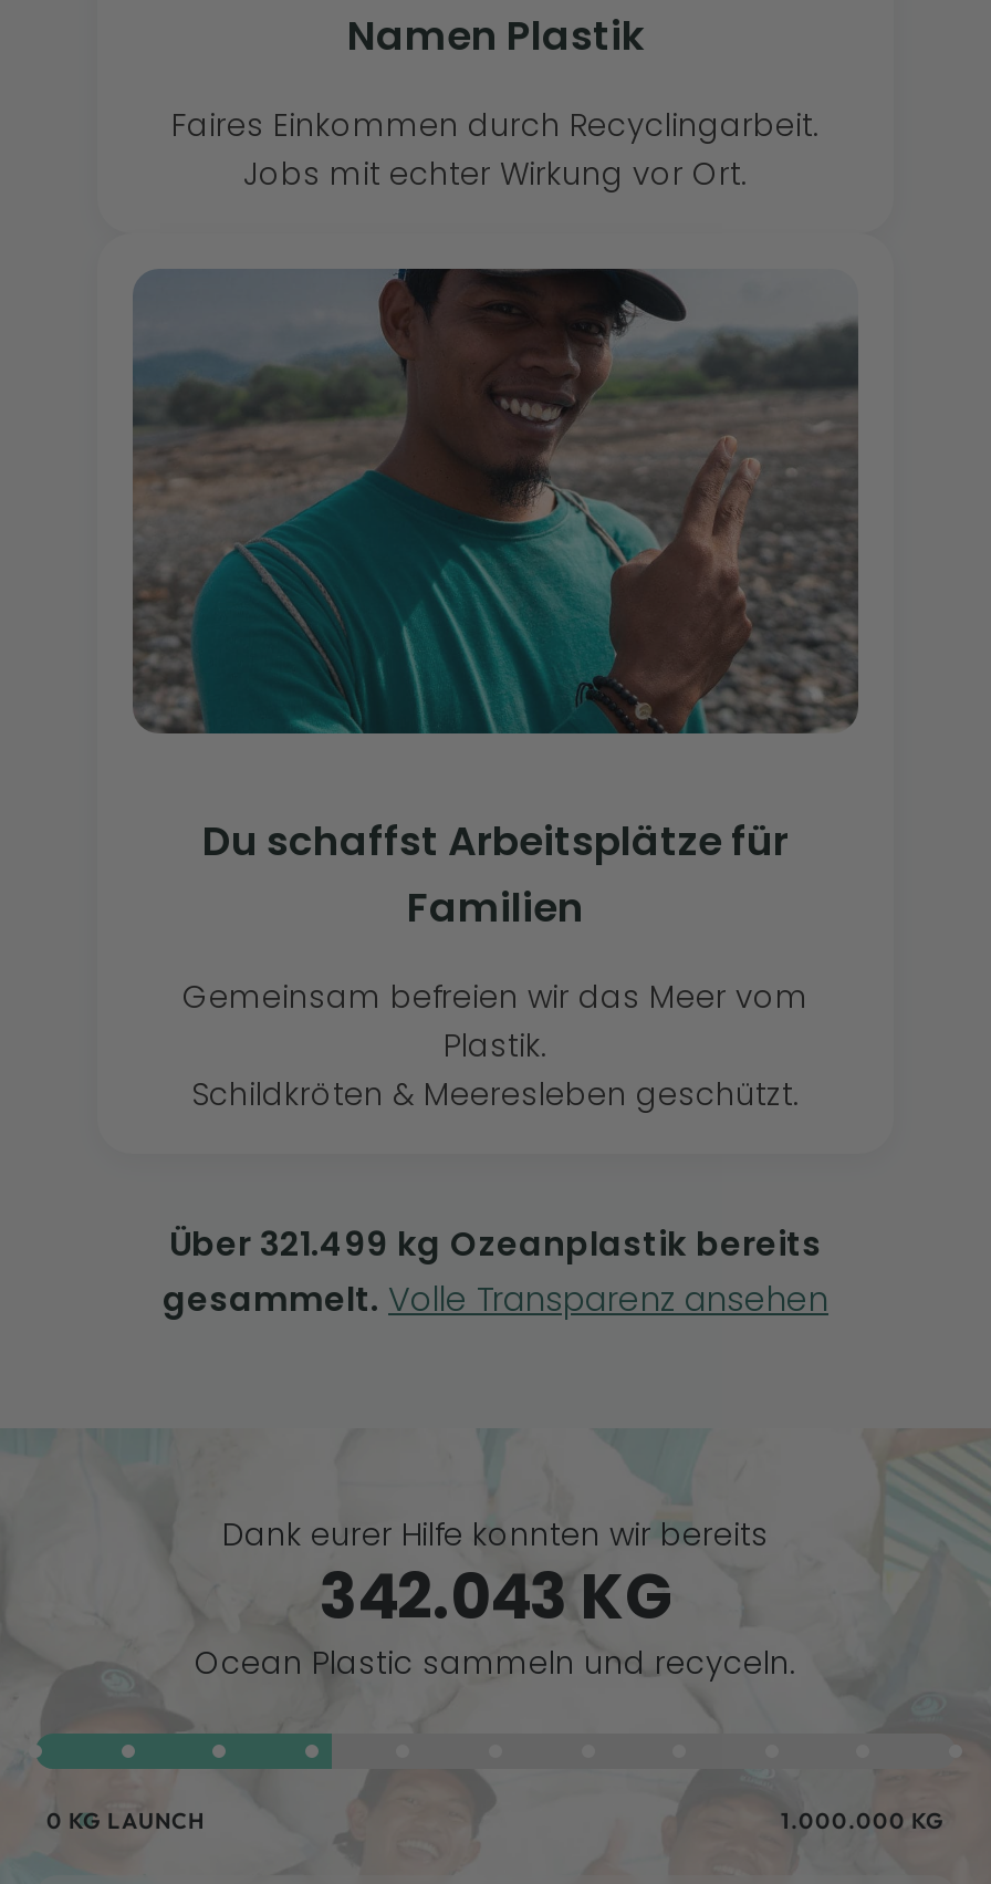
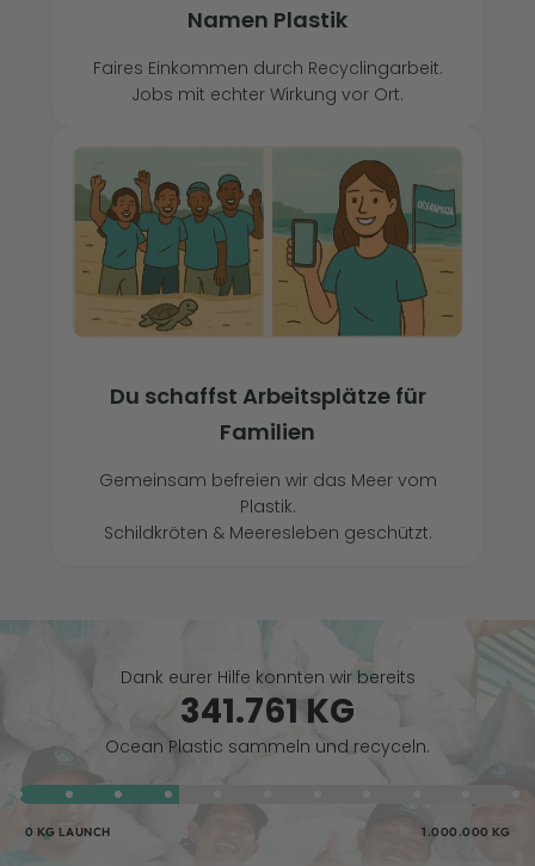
[131,266,860,737] [image] -> [72,145,463,339] [image]
[163,1220,828,1322] Über 321.499 kg Ozeanplastik bereits | gesammelt. Volle Transparenz ansehen -> none
[320,1555,671,1641] 342.043 KG -> [180,688,355,735] 341.761 KG

